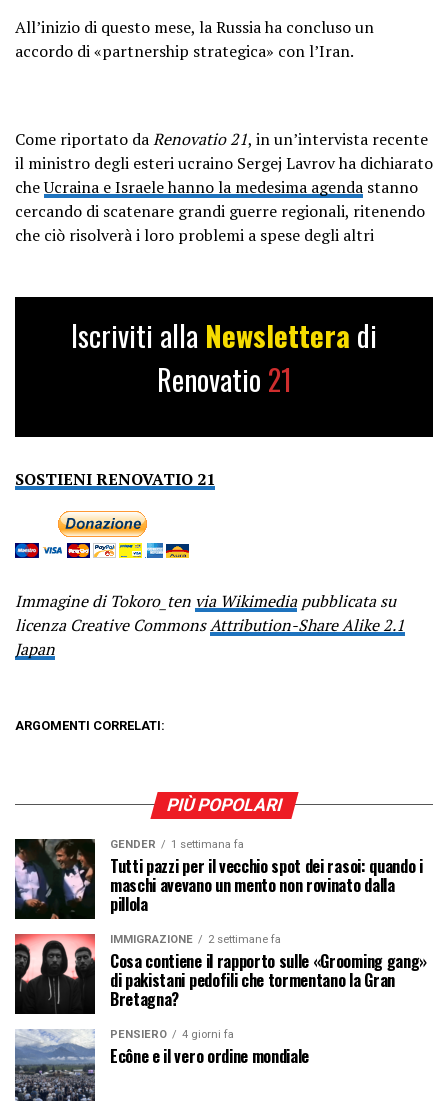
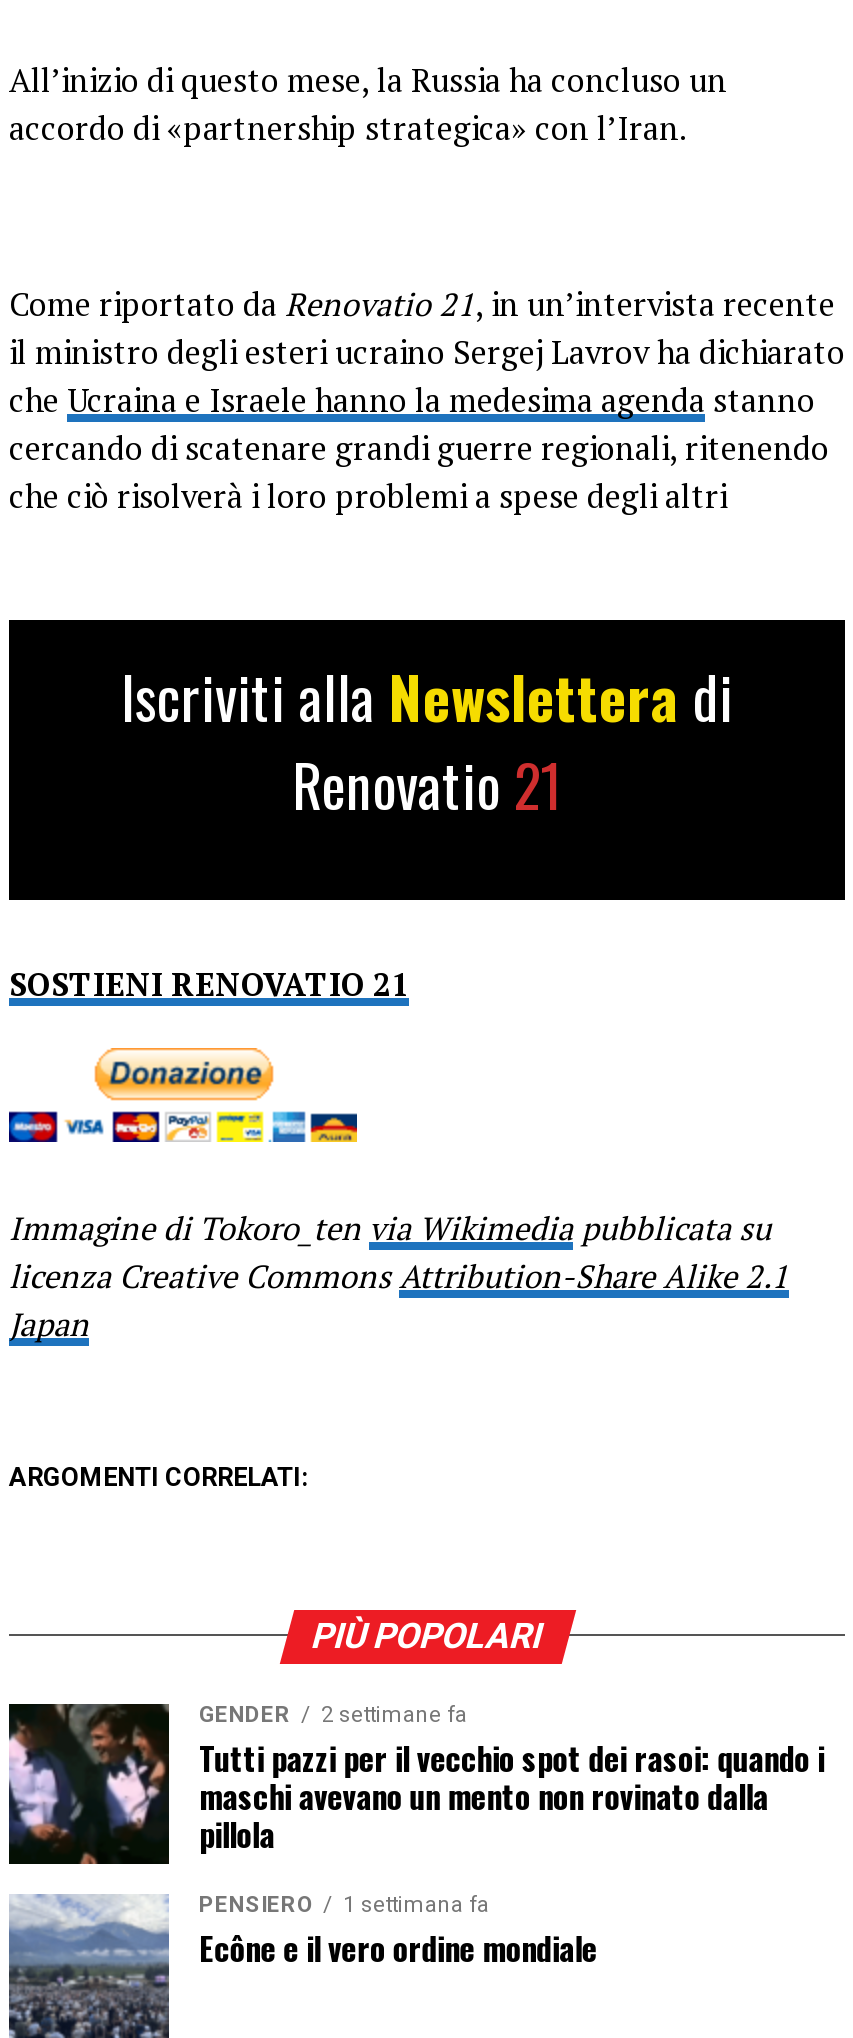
[110,838,244,851] GENDER 1 settimana fa -> [199,1702,467,1728] GENDER 2 settimane fa
[14,933,427,1011] [image] | IMMIGRAZIONE | 2 settimane fa | Cosa contiene il rapporto sulle «Grooming gang» | di pakistani pedofili che tormentano la Gran | Bretagna? -> none
[110,1028,234,1041] PENSIERO 4 giorni fa -> [199,1892,489,1918] PENSIERO 1 settimana fa

